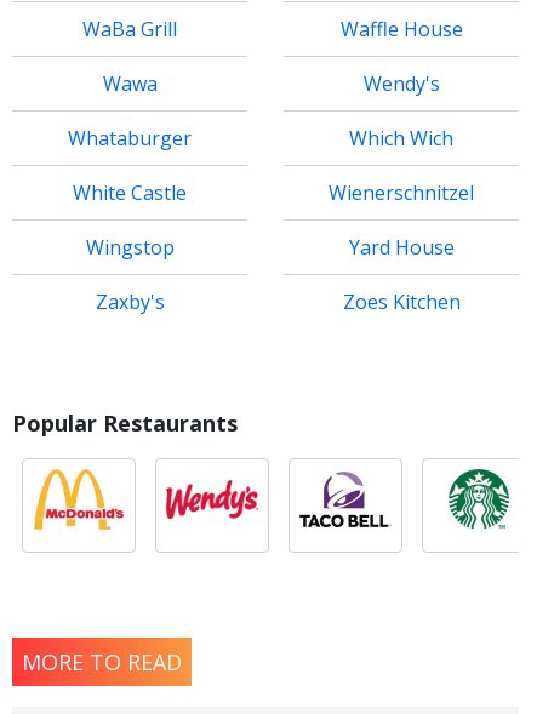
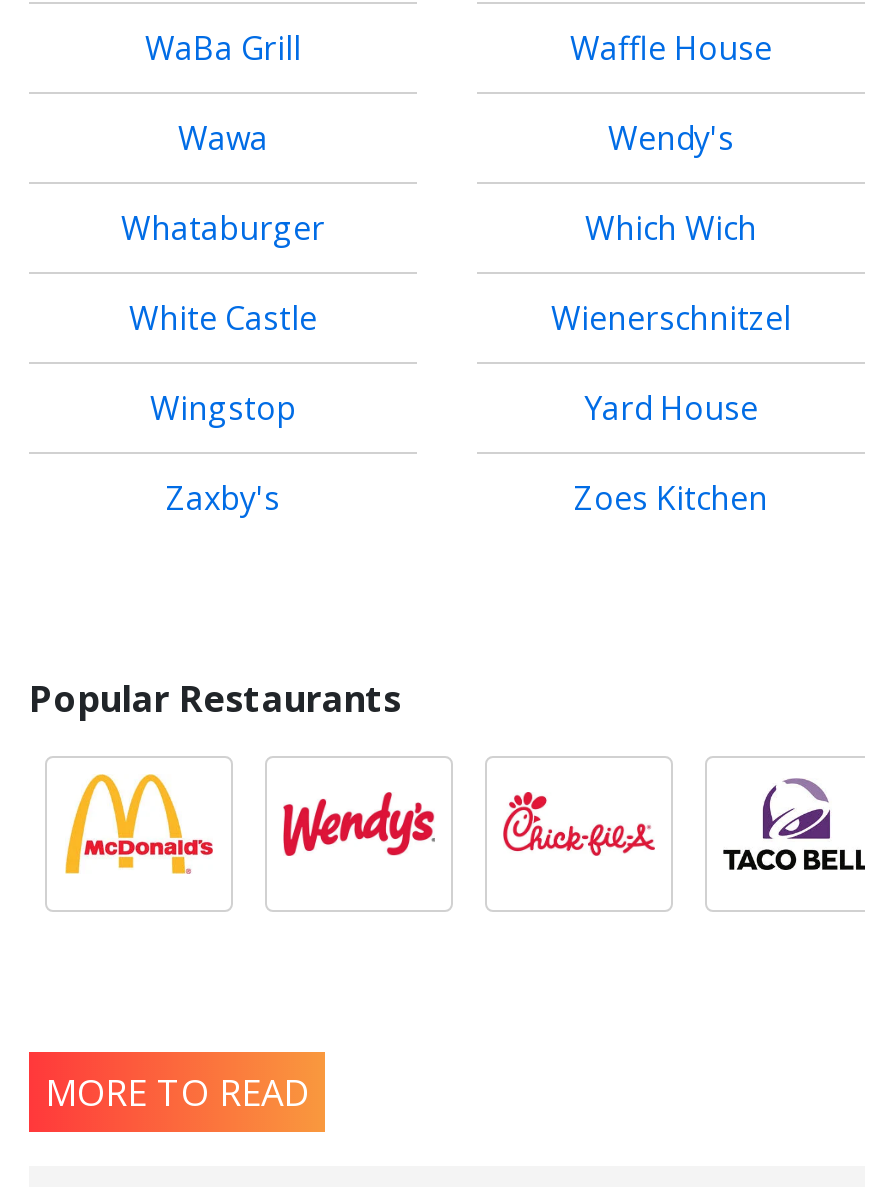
[298,470,392,529] [image] -> [501,778,657,870] [image]
[434,468,519,530] [image] -> [721,774,867,872] [image]

